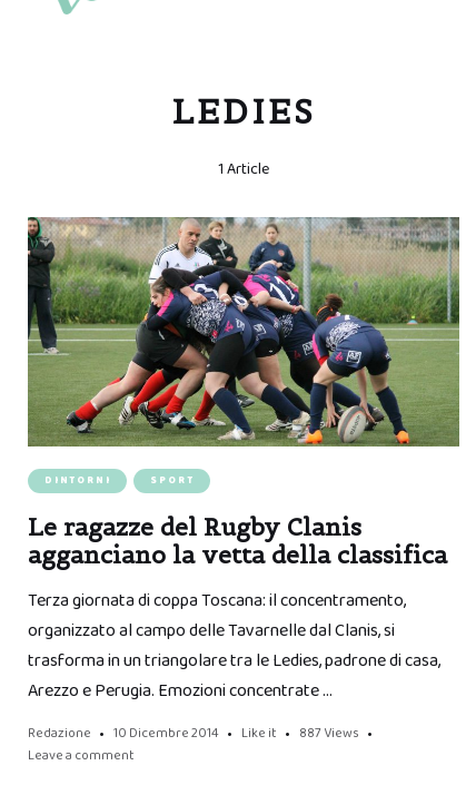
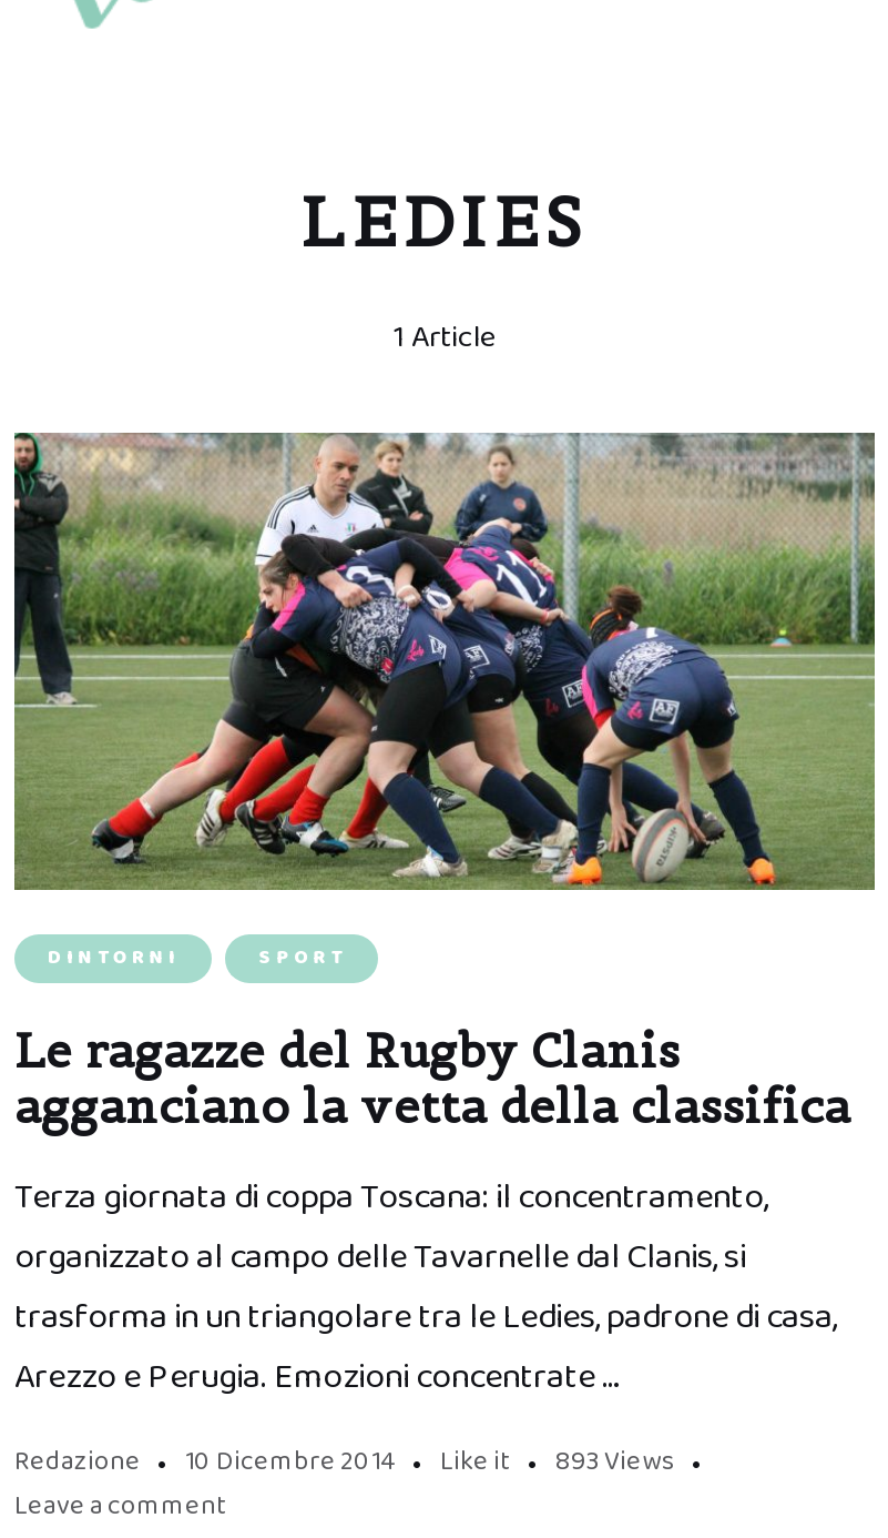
[28,722,359,743] Redazione 10 Dicembre 2014 Like it 887 Views -> [14,1439,675,1482] Redazione 10 Dicembre 2014 Like it 893 Views

